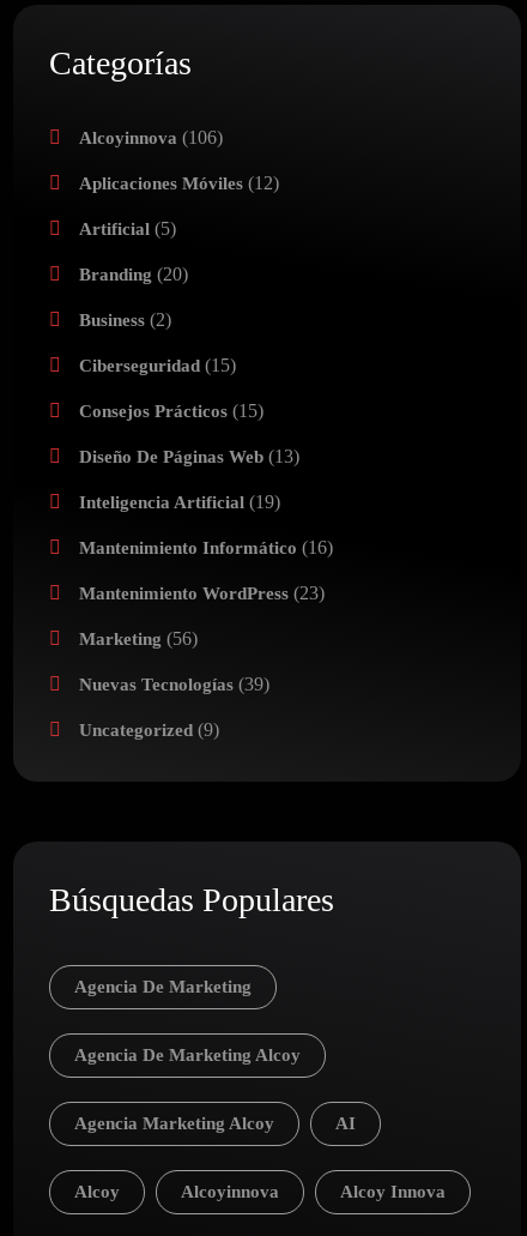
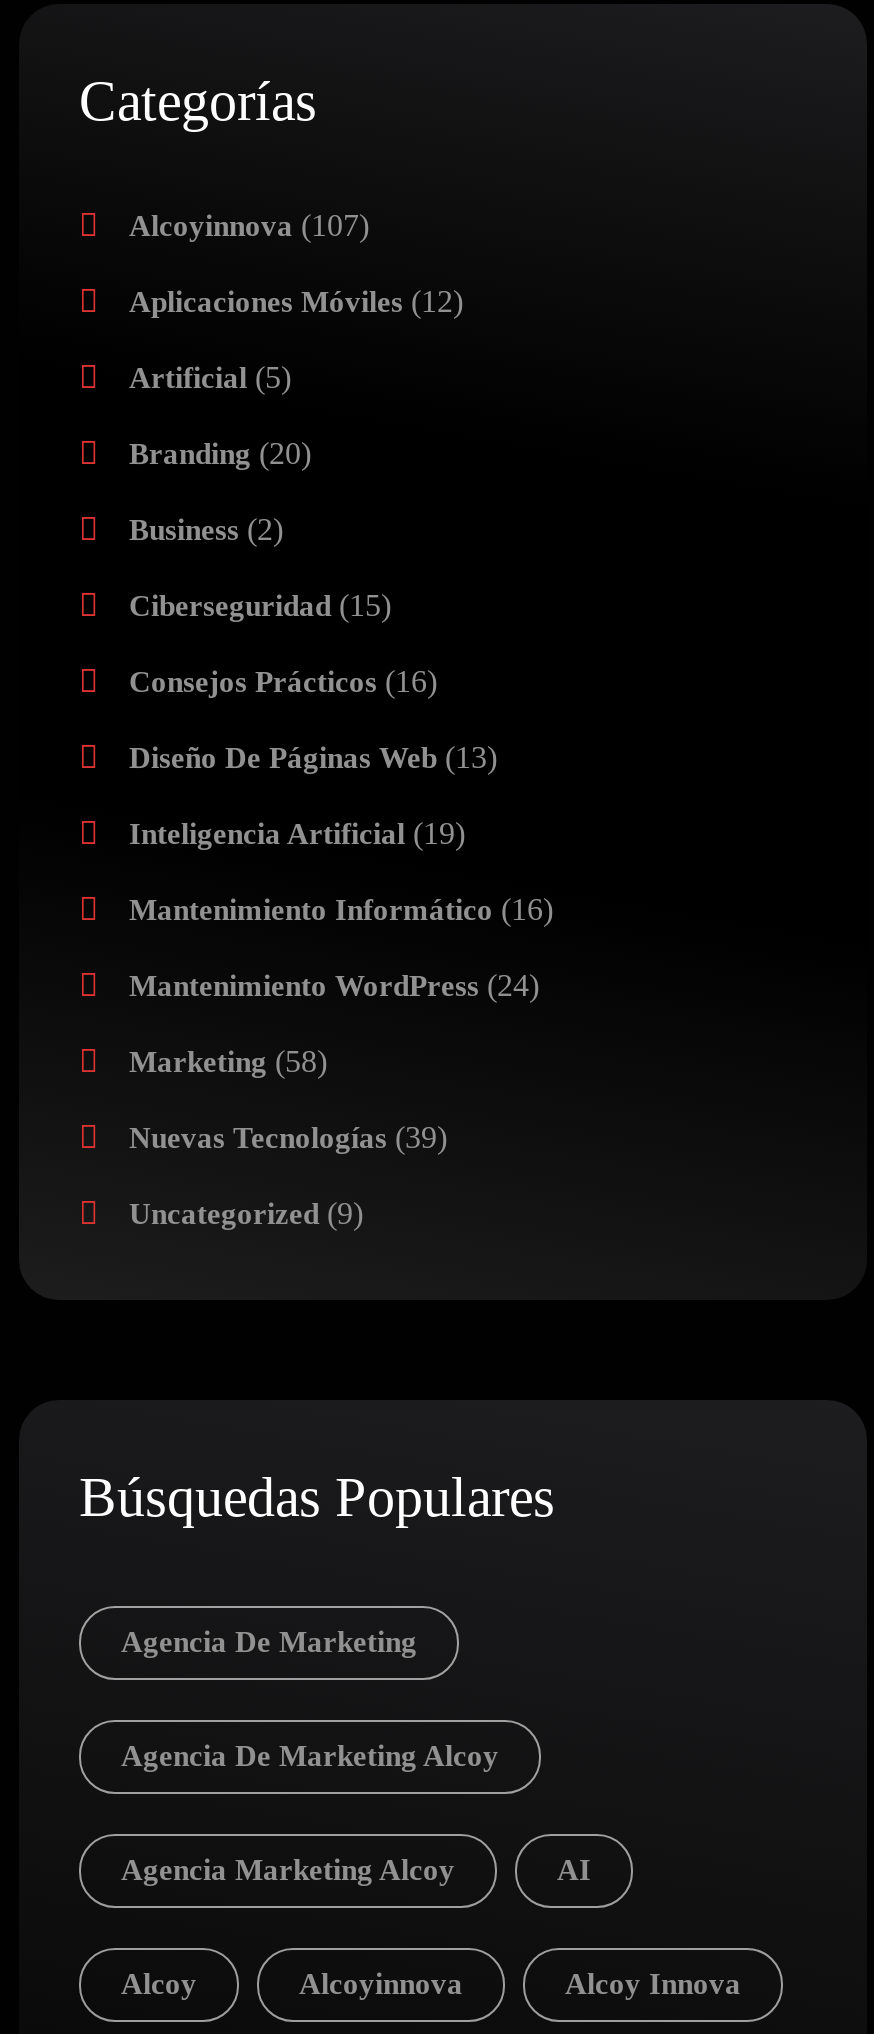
[79,127,223,147] Alcoyinnova (106) -> [129,208,369,242] Alcoyinnova (107)
[79,400,263,420] Consejos Prácticos (15) -> [129,664,437,698] Consejos Prácticos (16)
[79,582,325,603] Mantenimiento WordPress (23) -> [129,968,539,1002] Mantenimiento WordPress (24)
[79,628,198,648] Marketing (56) -> [129,1044,327,1078] Marketing (58)

